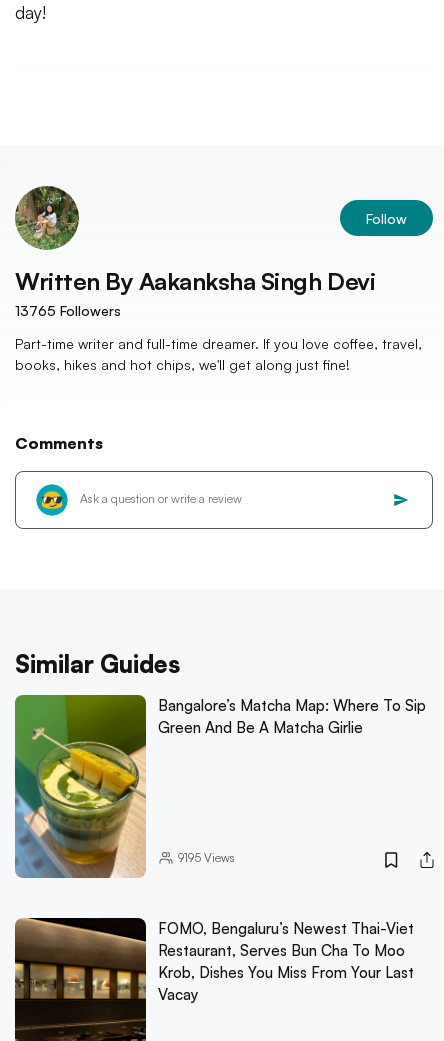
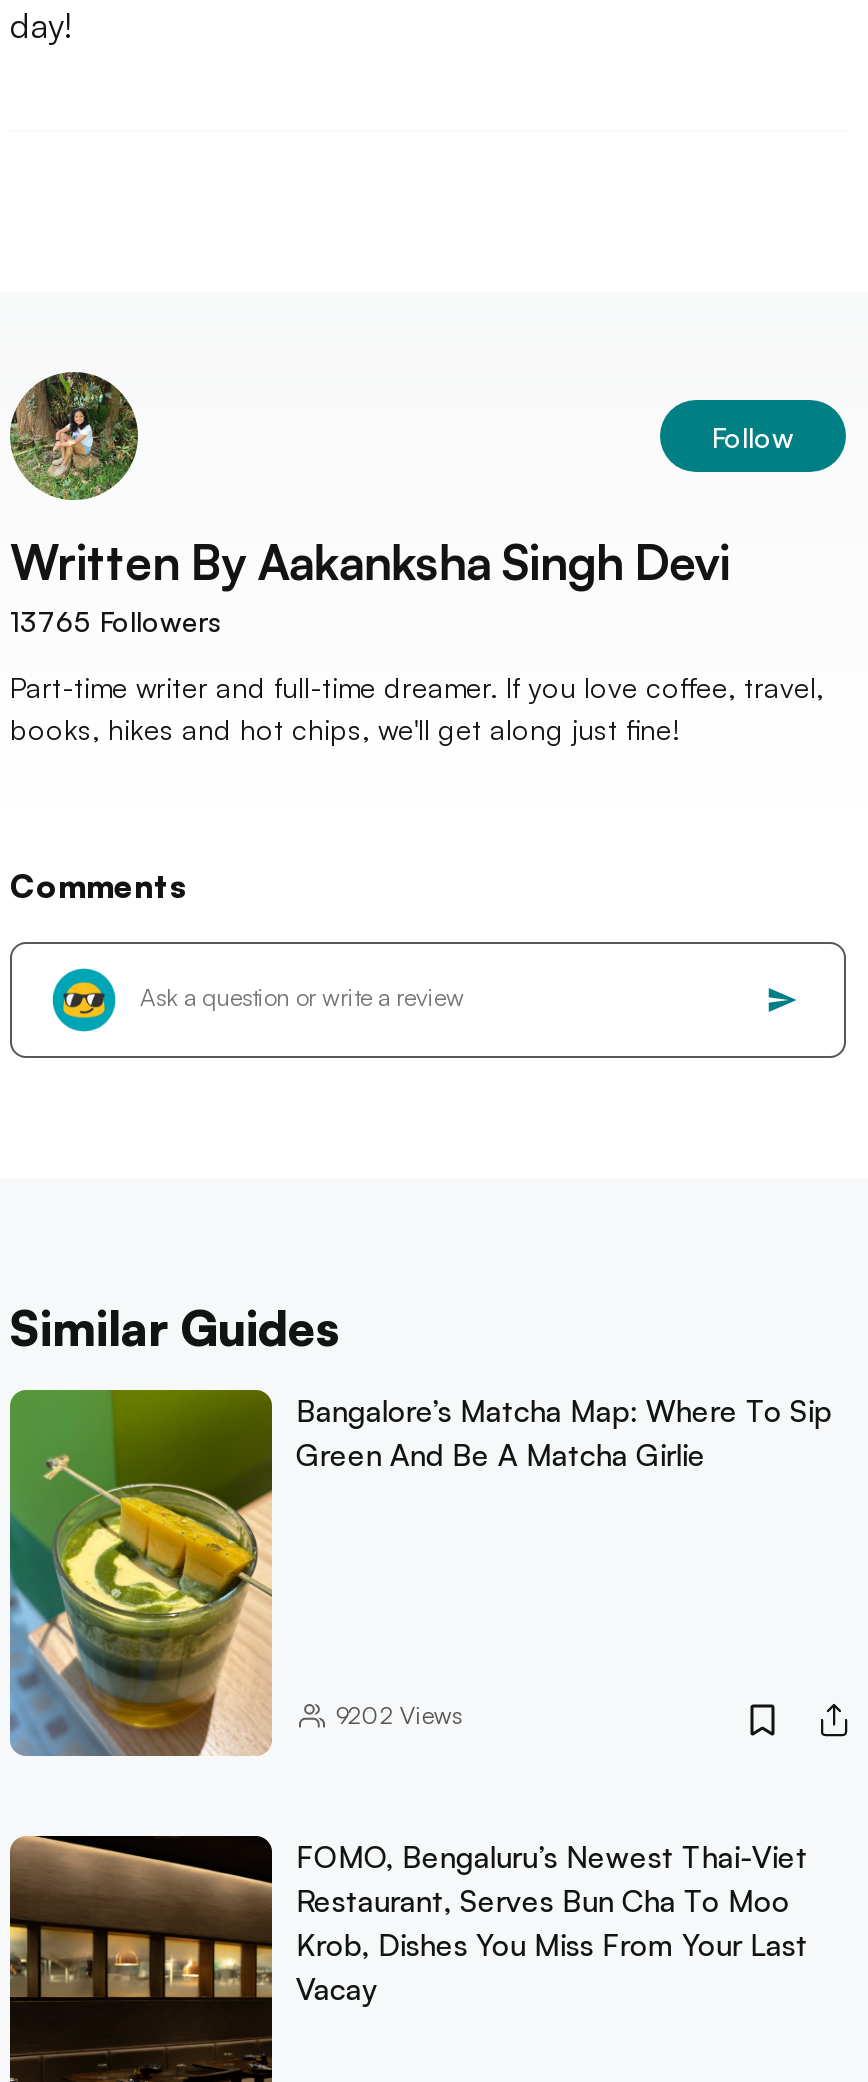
[178,850,235,865] 9195 Views -> [336,1700,462,1730] 9202 Views

